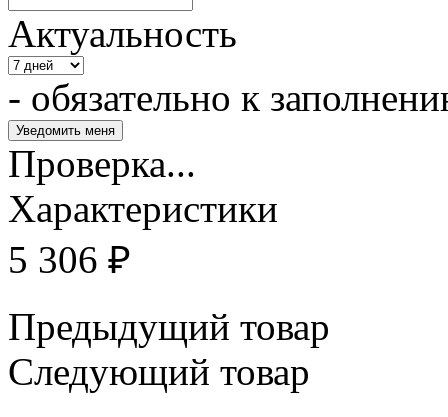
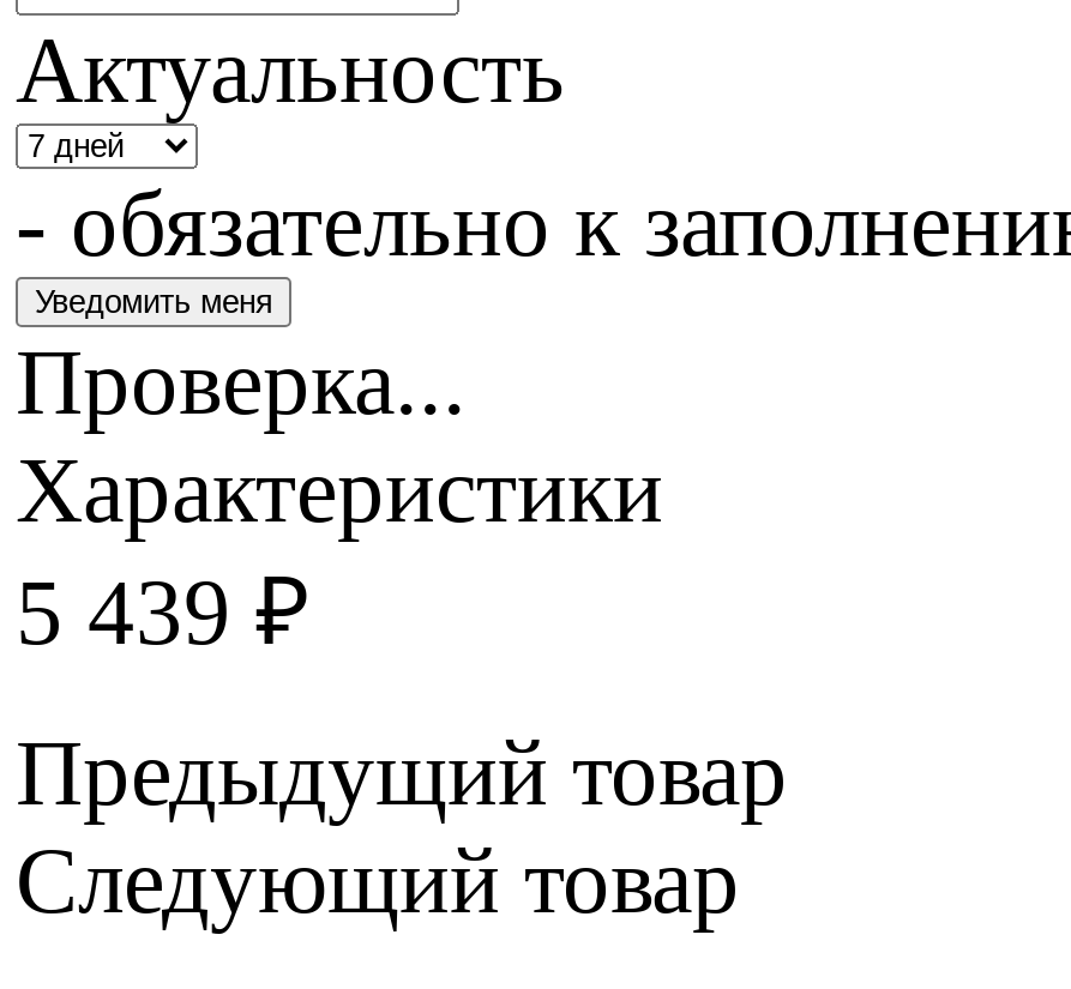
[8,238,131,281] 5 306 ₽ -> [16,560,311,663] 5 439 ₽

